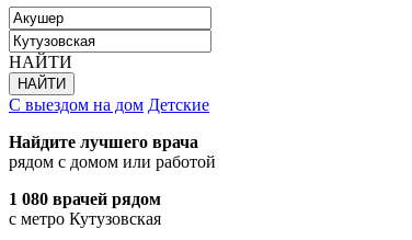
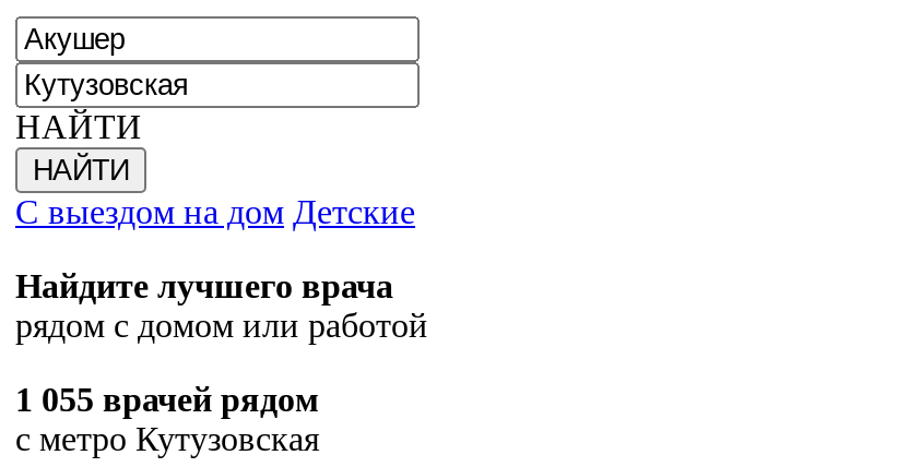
[9,190,161,208] 1 080 врачей рядом -> [15,381,319,418] 1 055 врачей рядом

